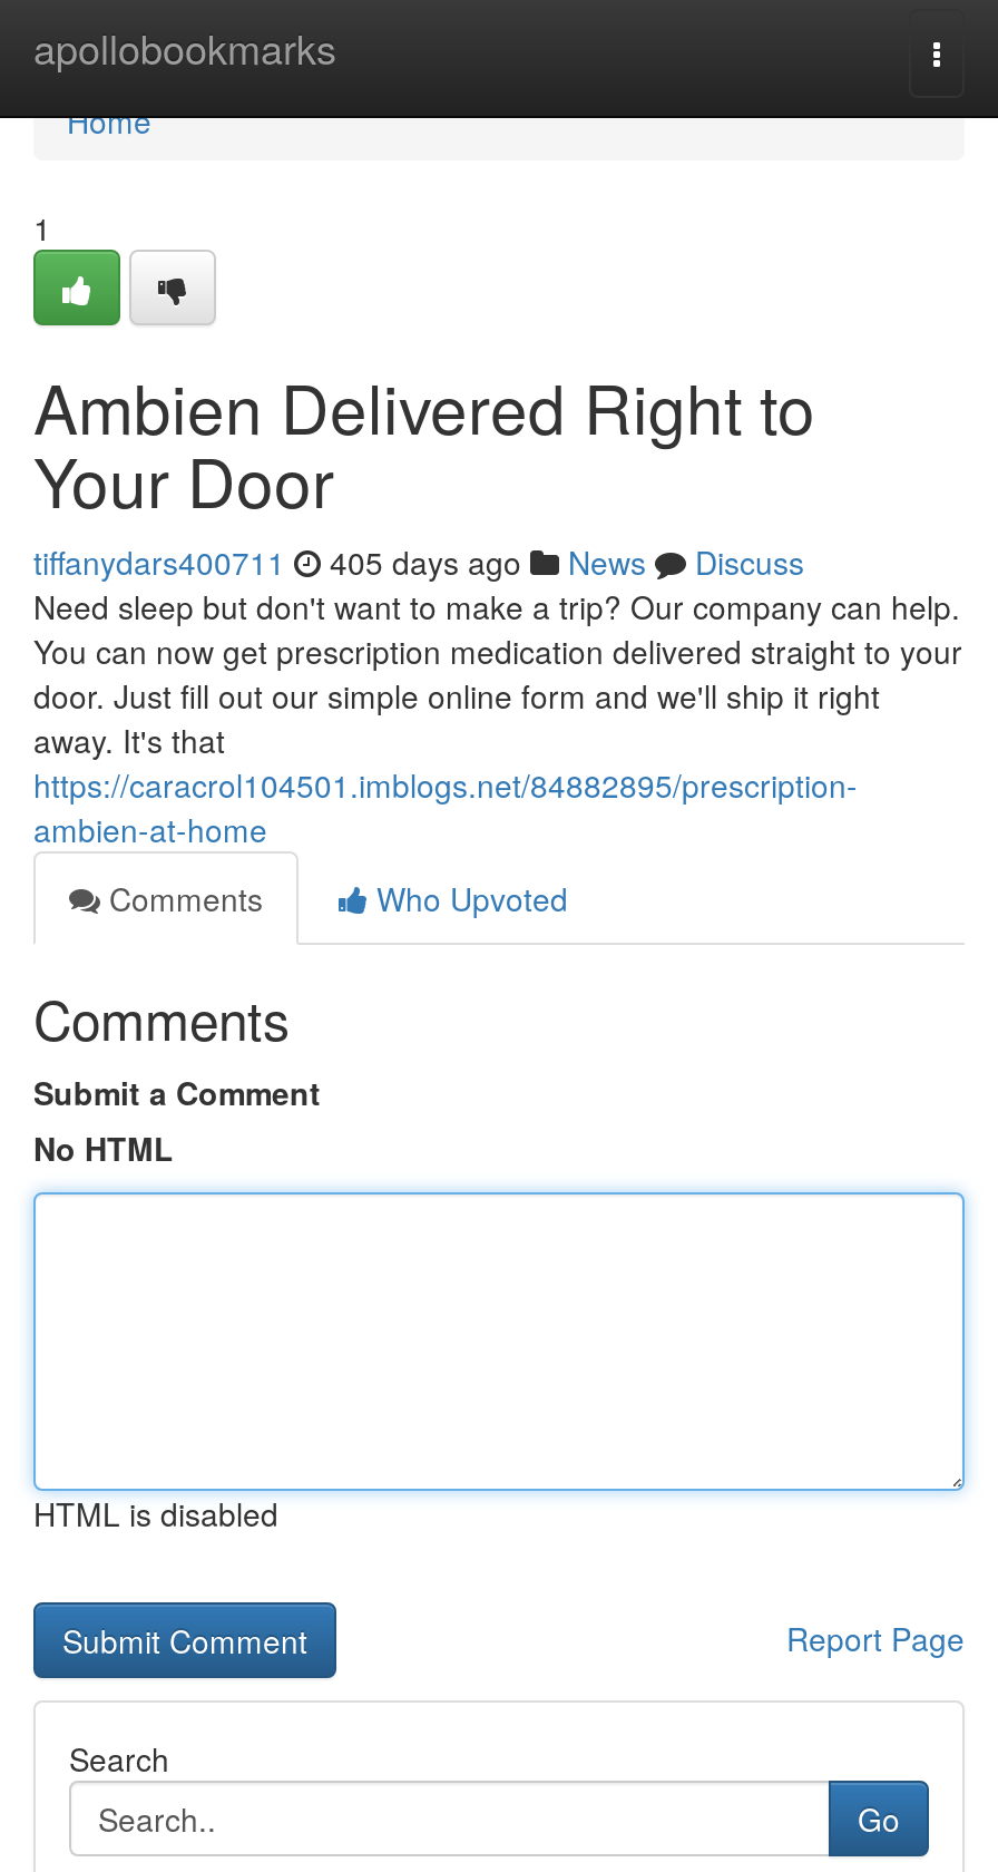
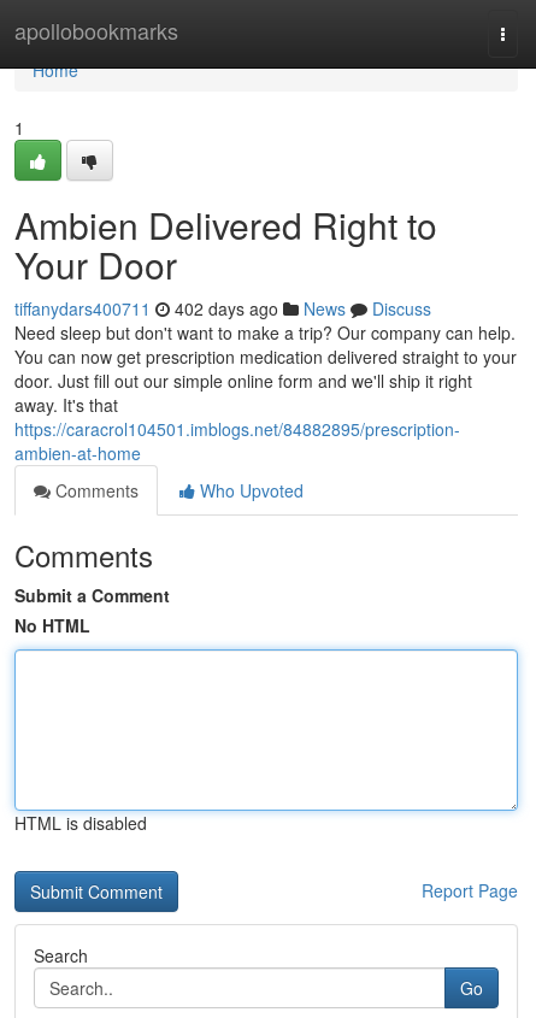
[33,539,804,584] tiffanydars400711 405 days ago News Discuss -> [14,296,431,320] tiffanydars400711 402 days ago News Discuss

